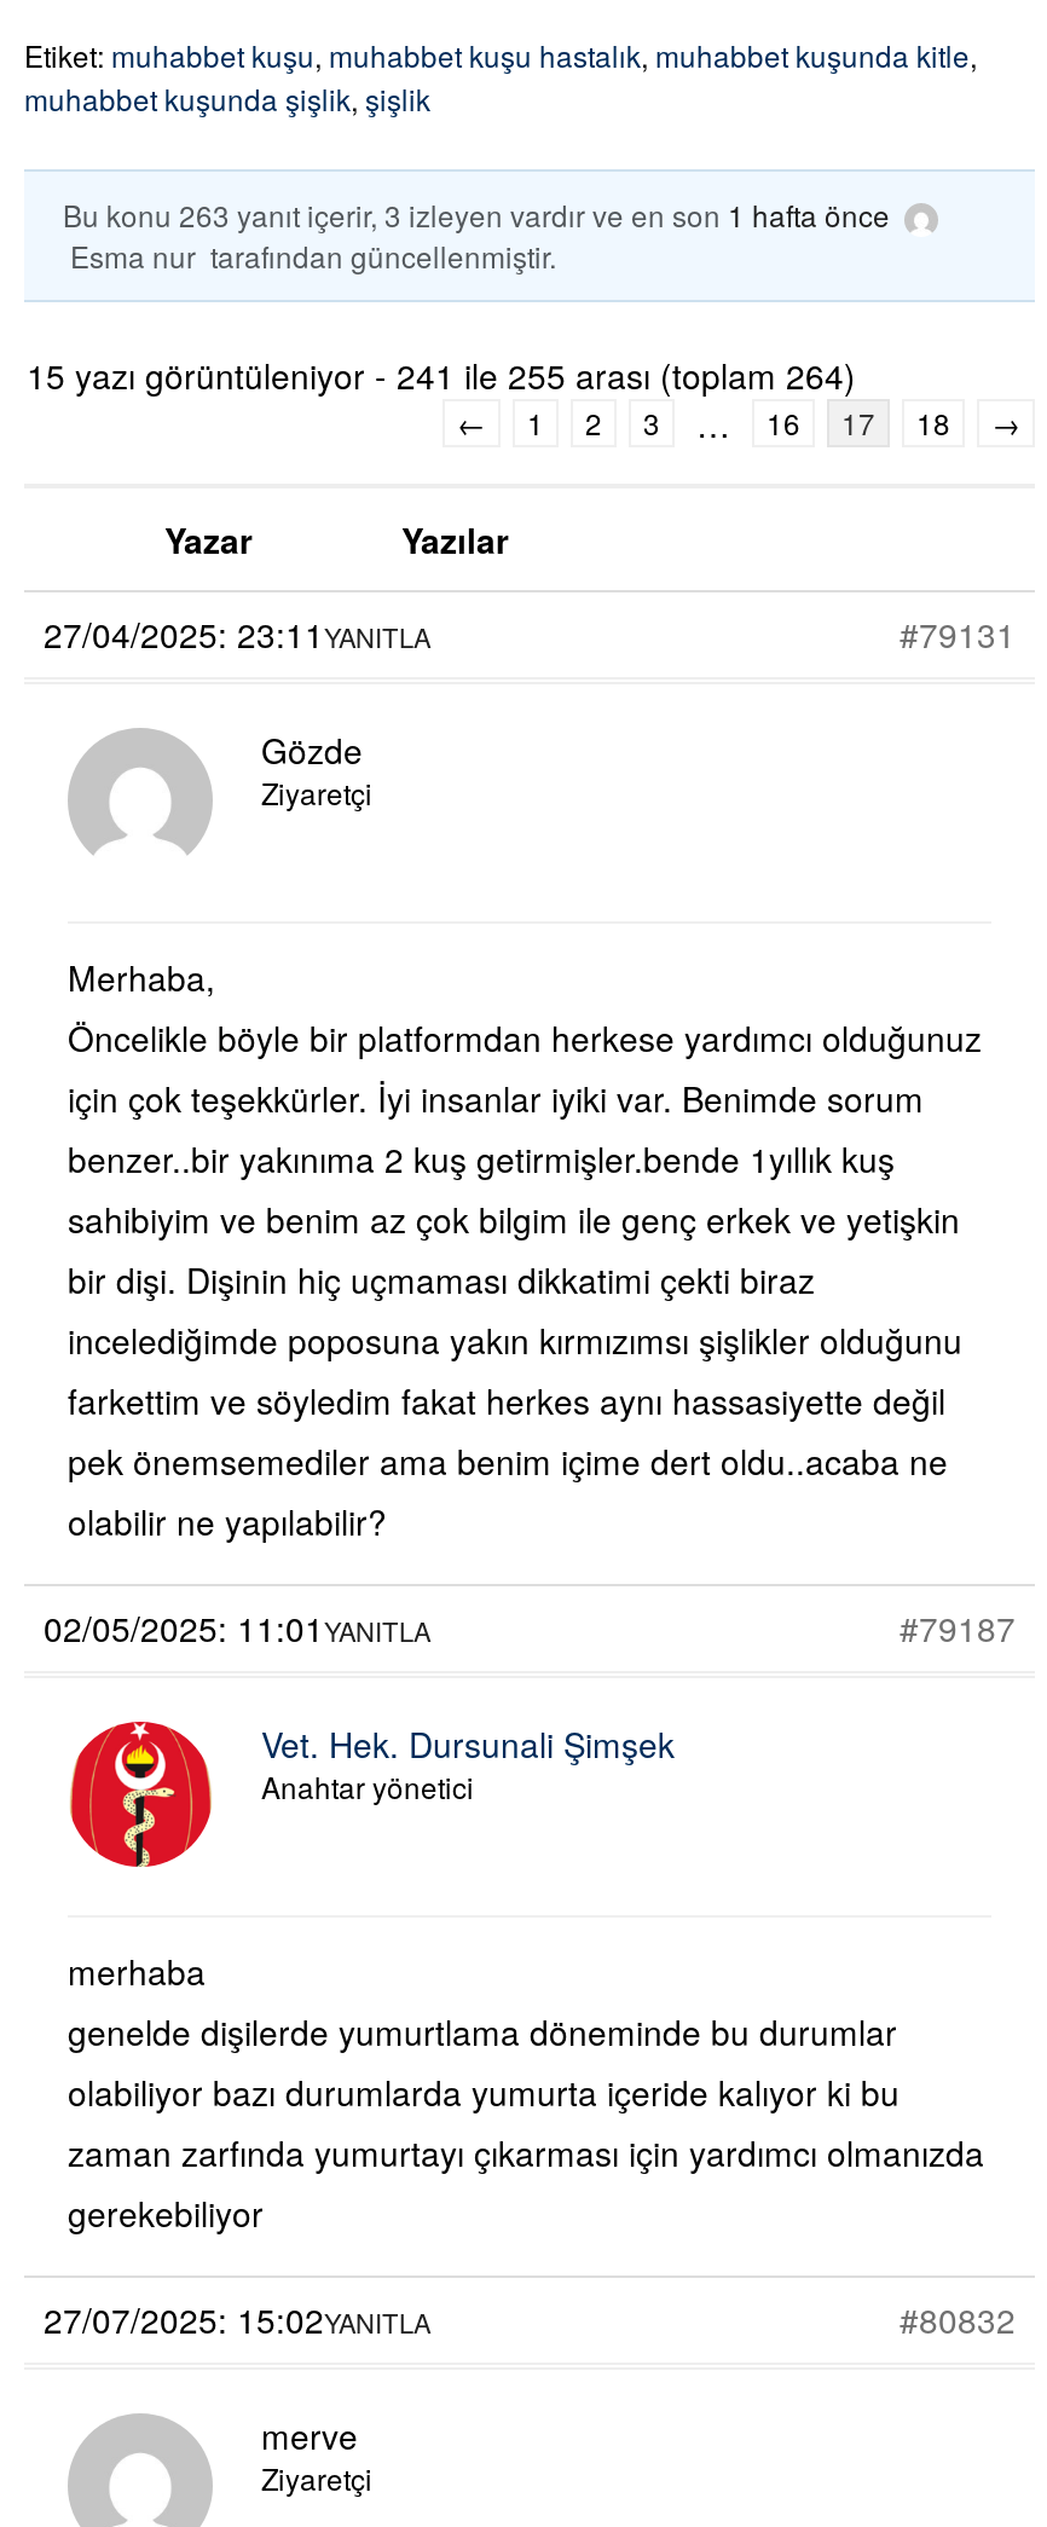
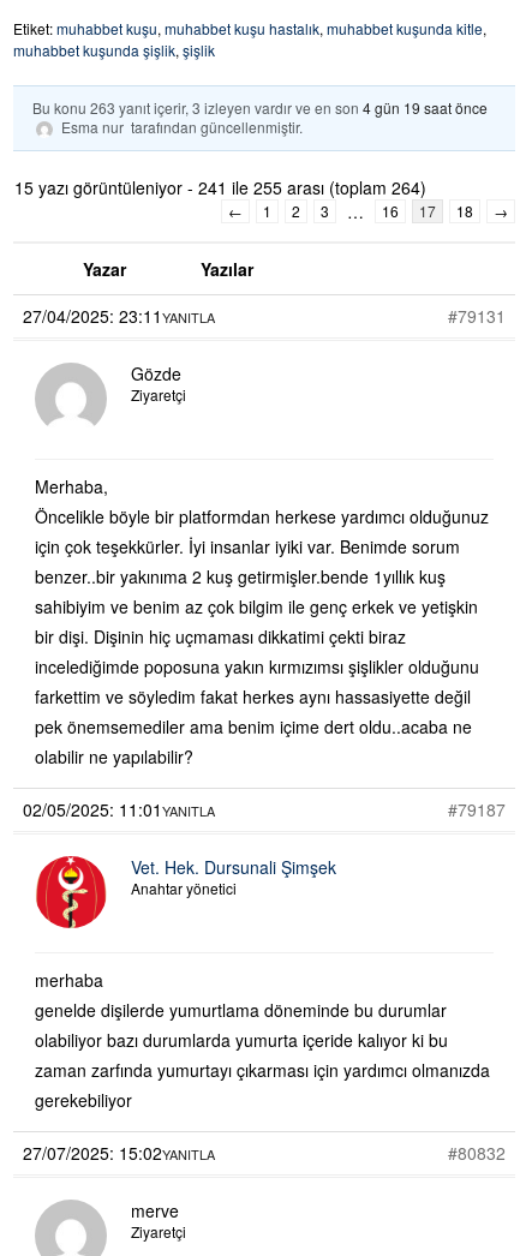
[63,193,890,235] Bu konu 263 yanıt içerir, 3 izleyen vardır ve en son 1 hafta önce -> [32,97,488,118] Bu konu 263 yanıt içerir, 3 izleyen vardır ve en son 4 gün 19 saat önce

